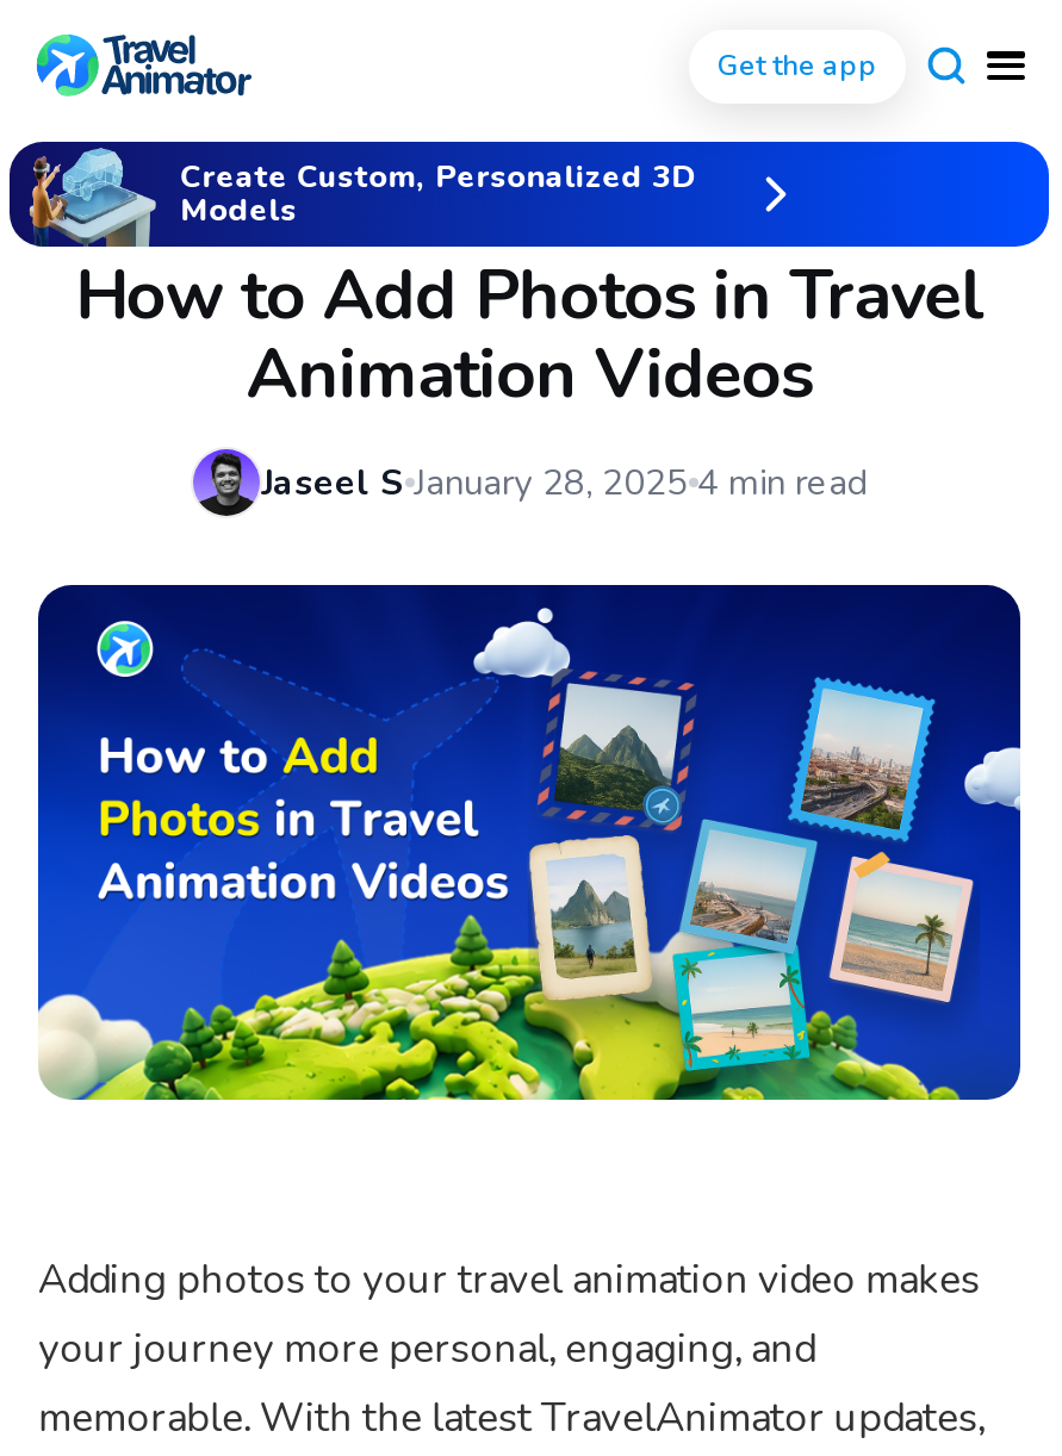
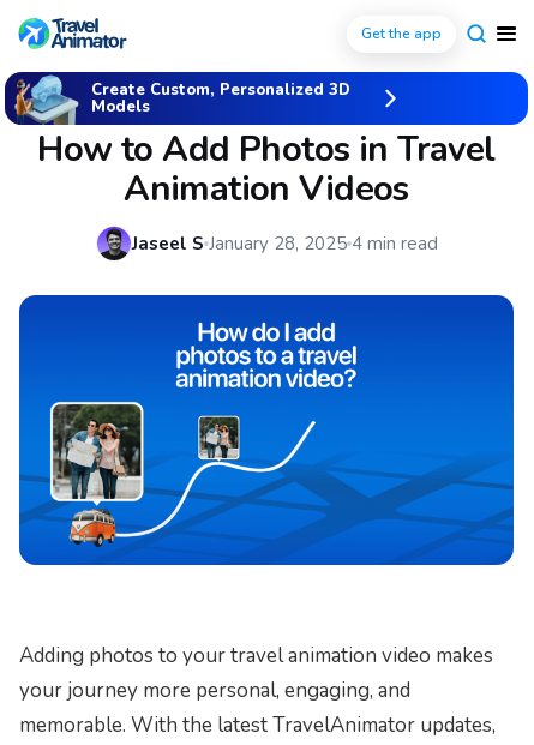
[38,585,1020,1105] [image] -> [18,295,515,566] [image]

